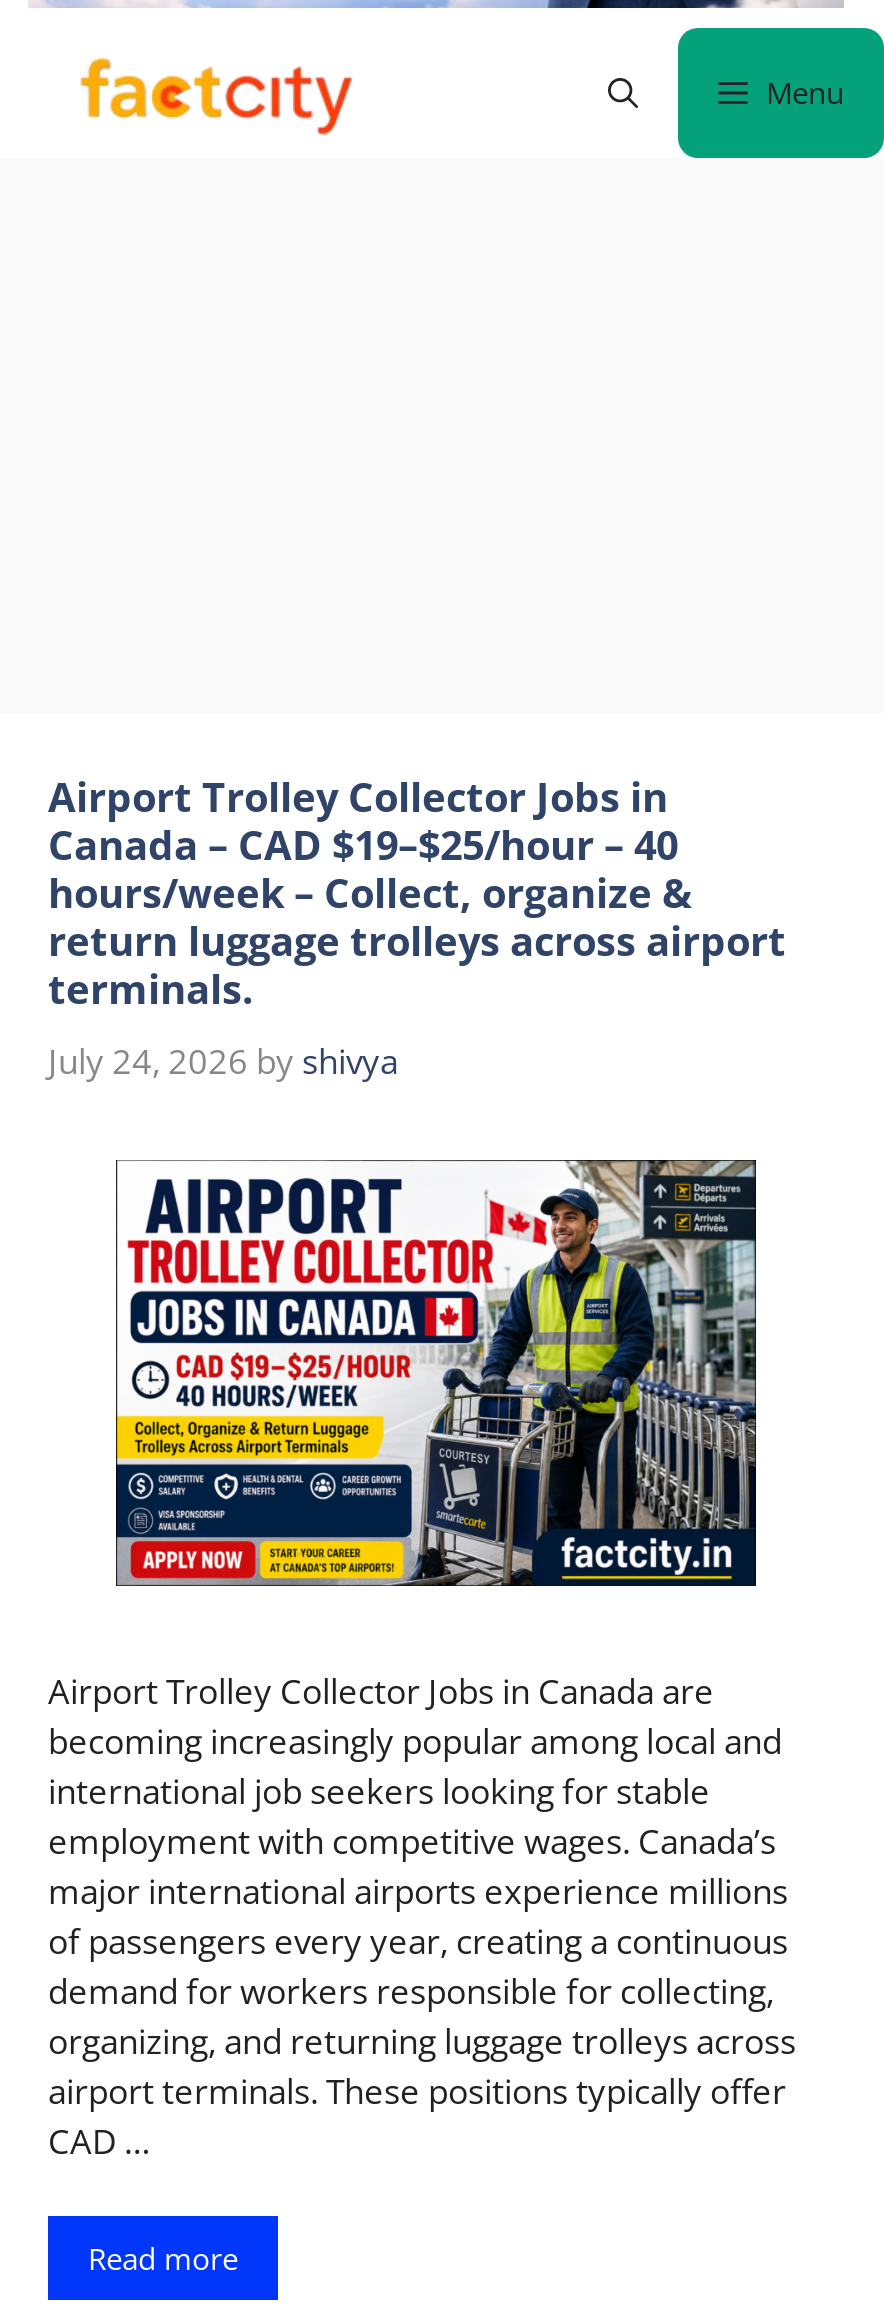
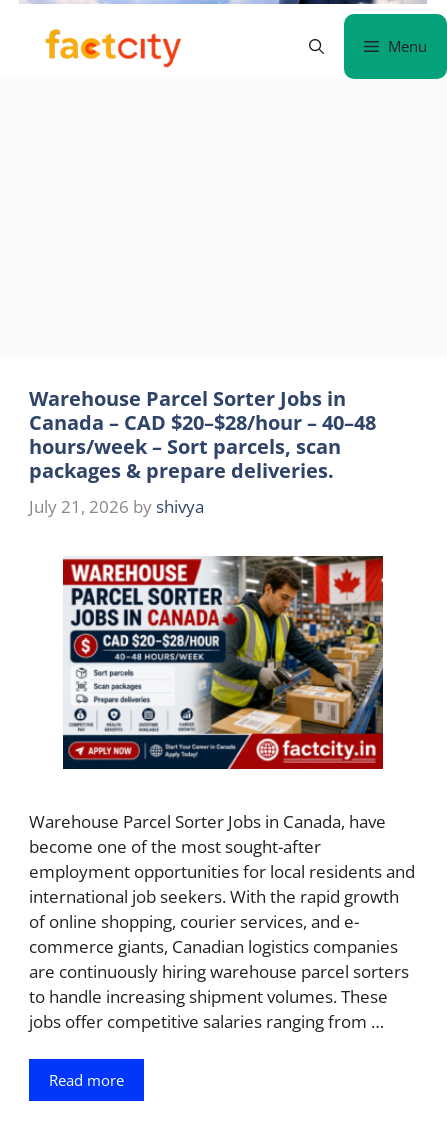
[48,770,786,1083] Airport Trolley Collector Jobs in | Canada – CAD $19–$25/hour – 40 | hours/week – Collect, organize & | return luggage trolleys across airport | terminals. | July 24, 2026 by shivya -> [29,385,376,517] Warehouse Parcel Sorter Jobs in | Canada – CAD $20–$28/hour – 40–48 | hours/week – Sort parcels, scan | packages & prepare deliveries. | July 21, 2026 by shivya
[48,1158,796,2164] [image] | Airport Trolley Collector Jobs in Canada are | becoming increasingly popular among local and | international job seekers looking for stable | employment with competitive wages. Canada’s | major international airports experience millions | of passengers every year, creating a continuous | demand for workers responsible for collecting, | organizing, and returning luggage trolleys across | airport terminals. These positions typically offer | CAD … -> [29,555,415,1033] [image] | Warehouse Parcel Sorter Jobs in Canada, have | become one of the most sought-after | employment opportunities for local residents and | international job seekers. With the rapid growth | of online shopping, courier services, and e- | commerce giants, Canadian logistics companies | are continuously hiring warehouse parcel sorters | to handle increasing shipment volumes. These | jobs offer competitive salaries ranging from …

